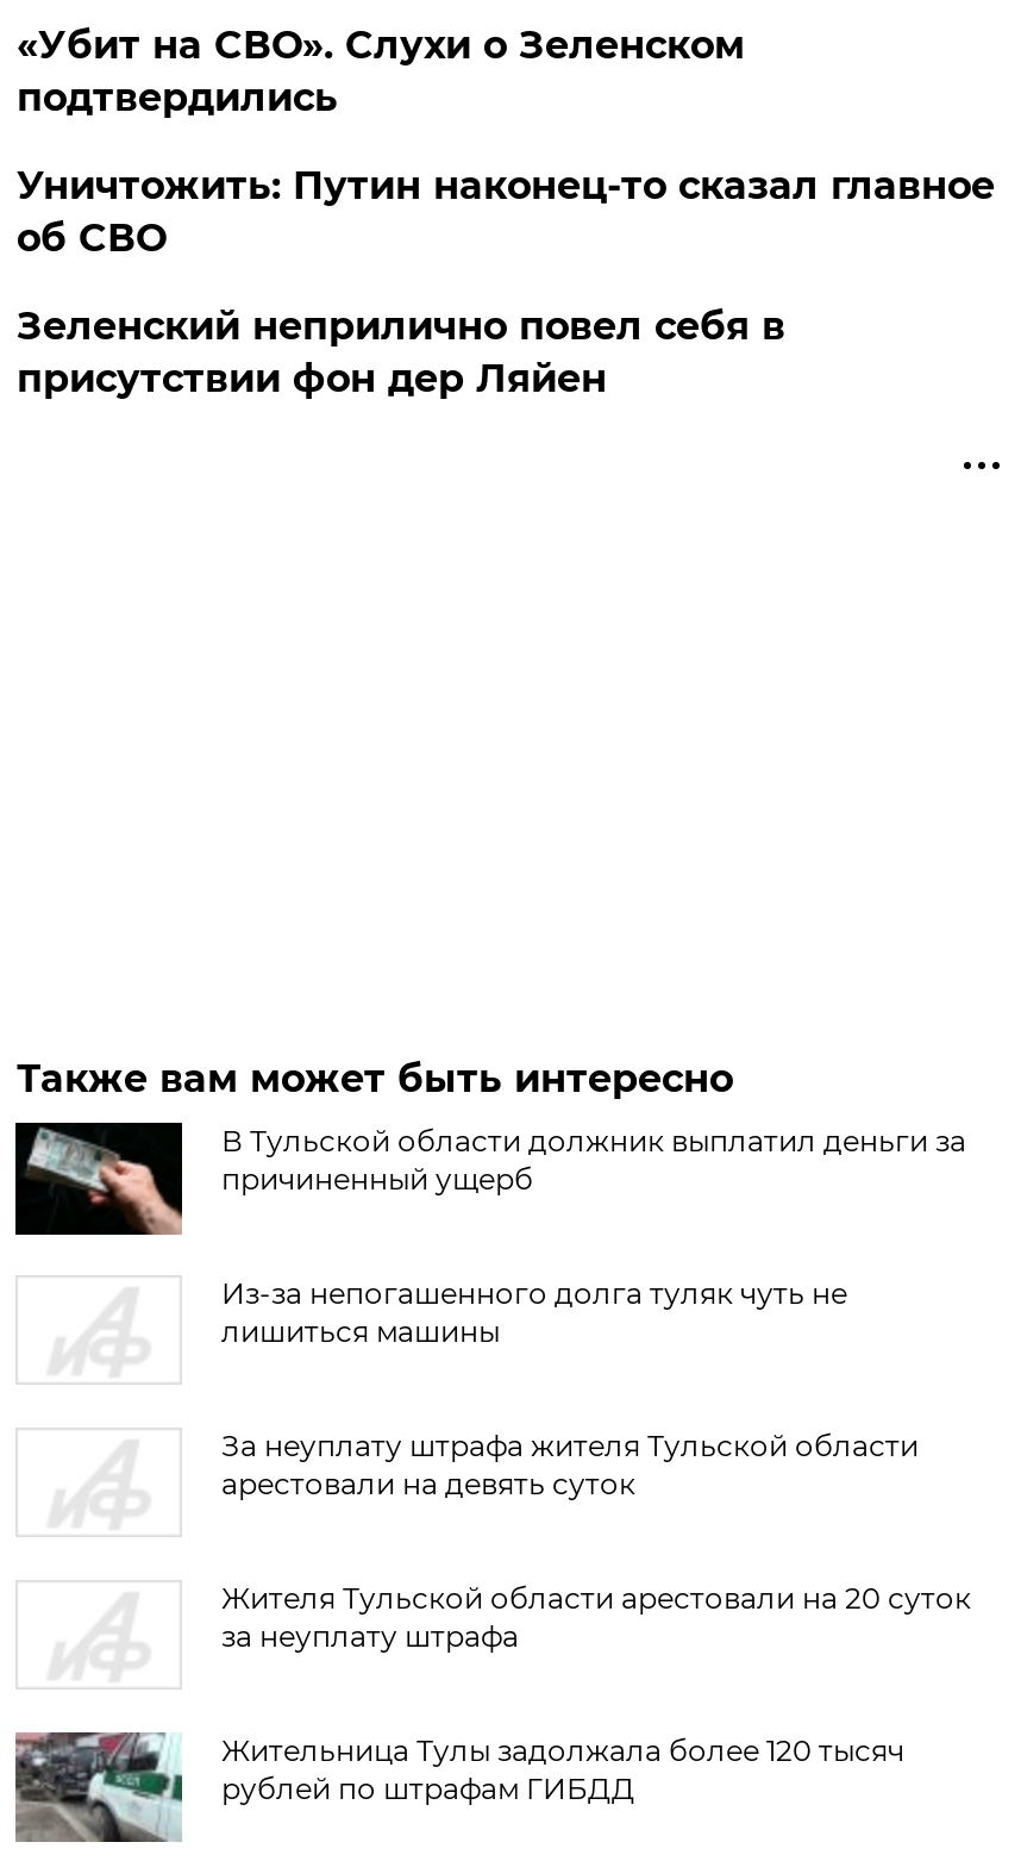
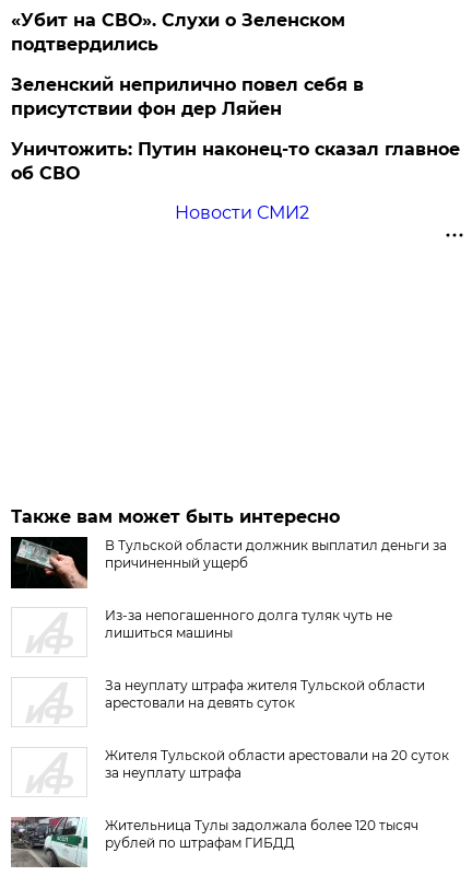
moved [16,163,995,261] -> [11,139,460,184]: Уничтожить: Путин наконец-то сказал главное | об СВО
moved [16,304,785,401] -> [11,74,364,119]: Зеленский неприлично повел cебя в | присутствии фон дер Ляйен
none -> [174,202,309,223] Новости СМИ2

